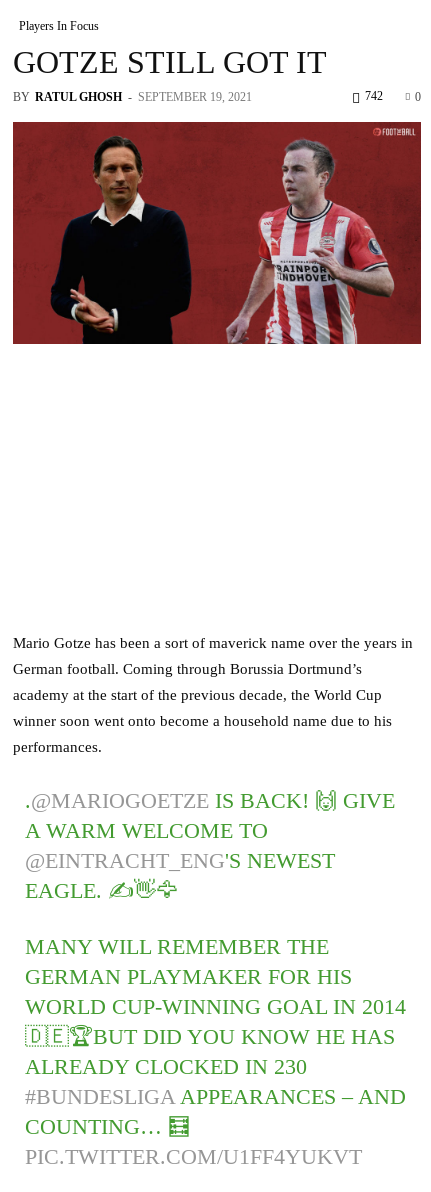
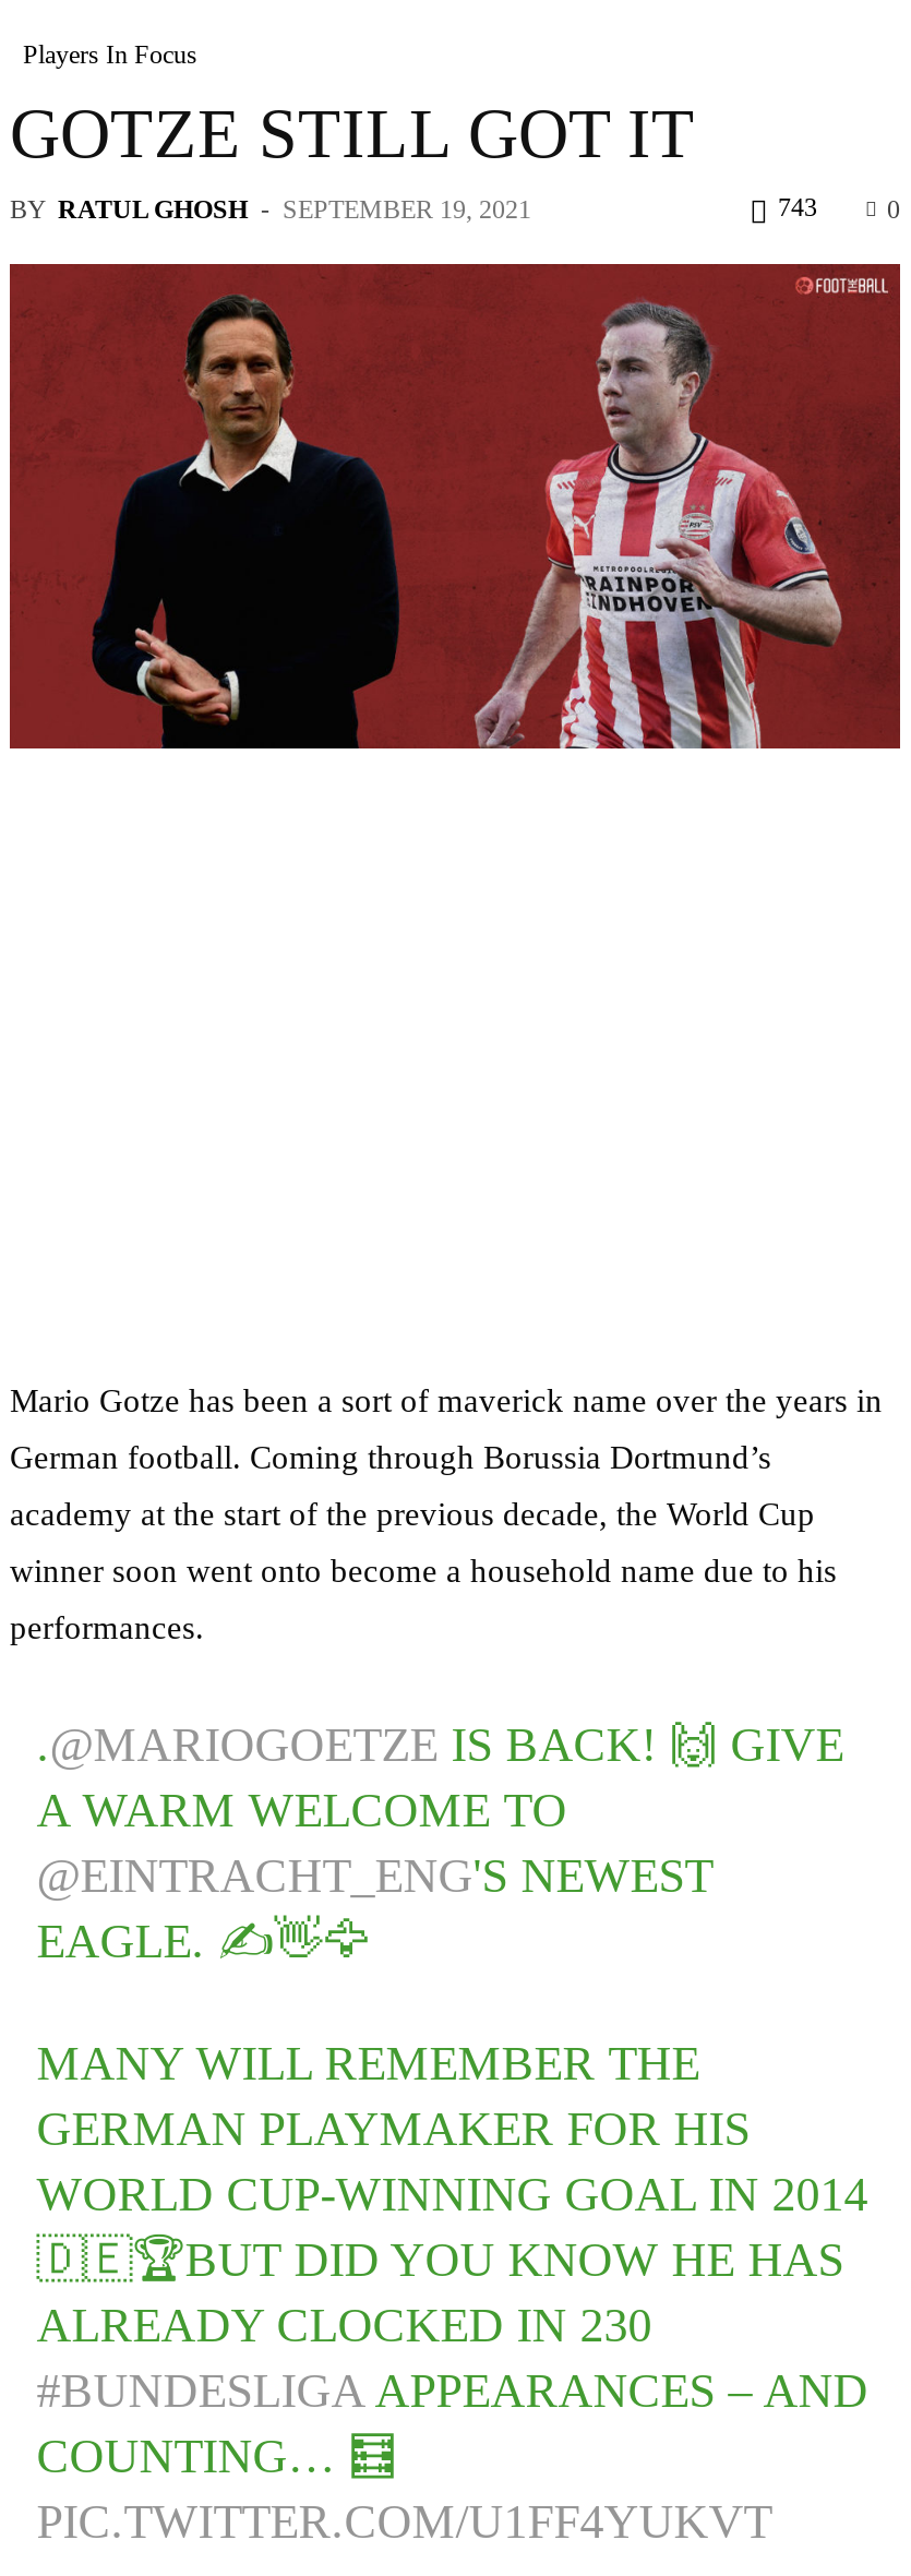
[365,89,383,103] 742 -> [778,191,817,222] 743

